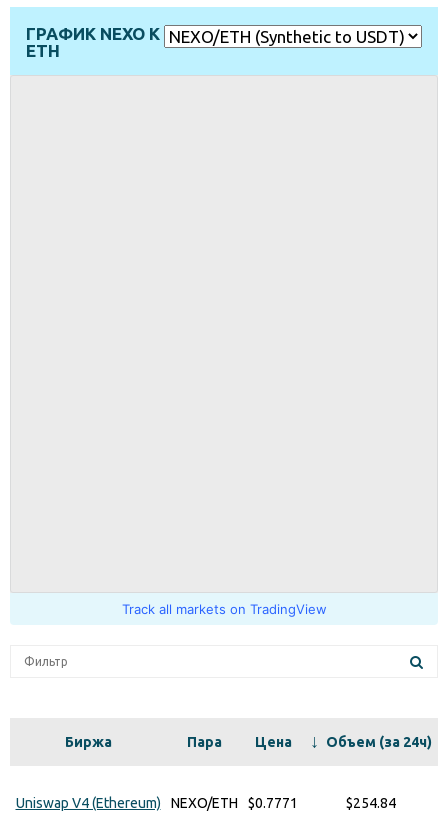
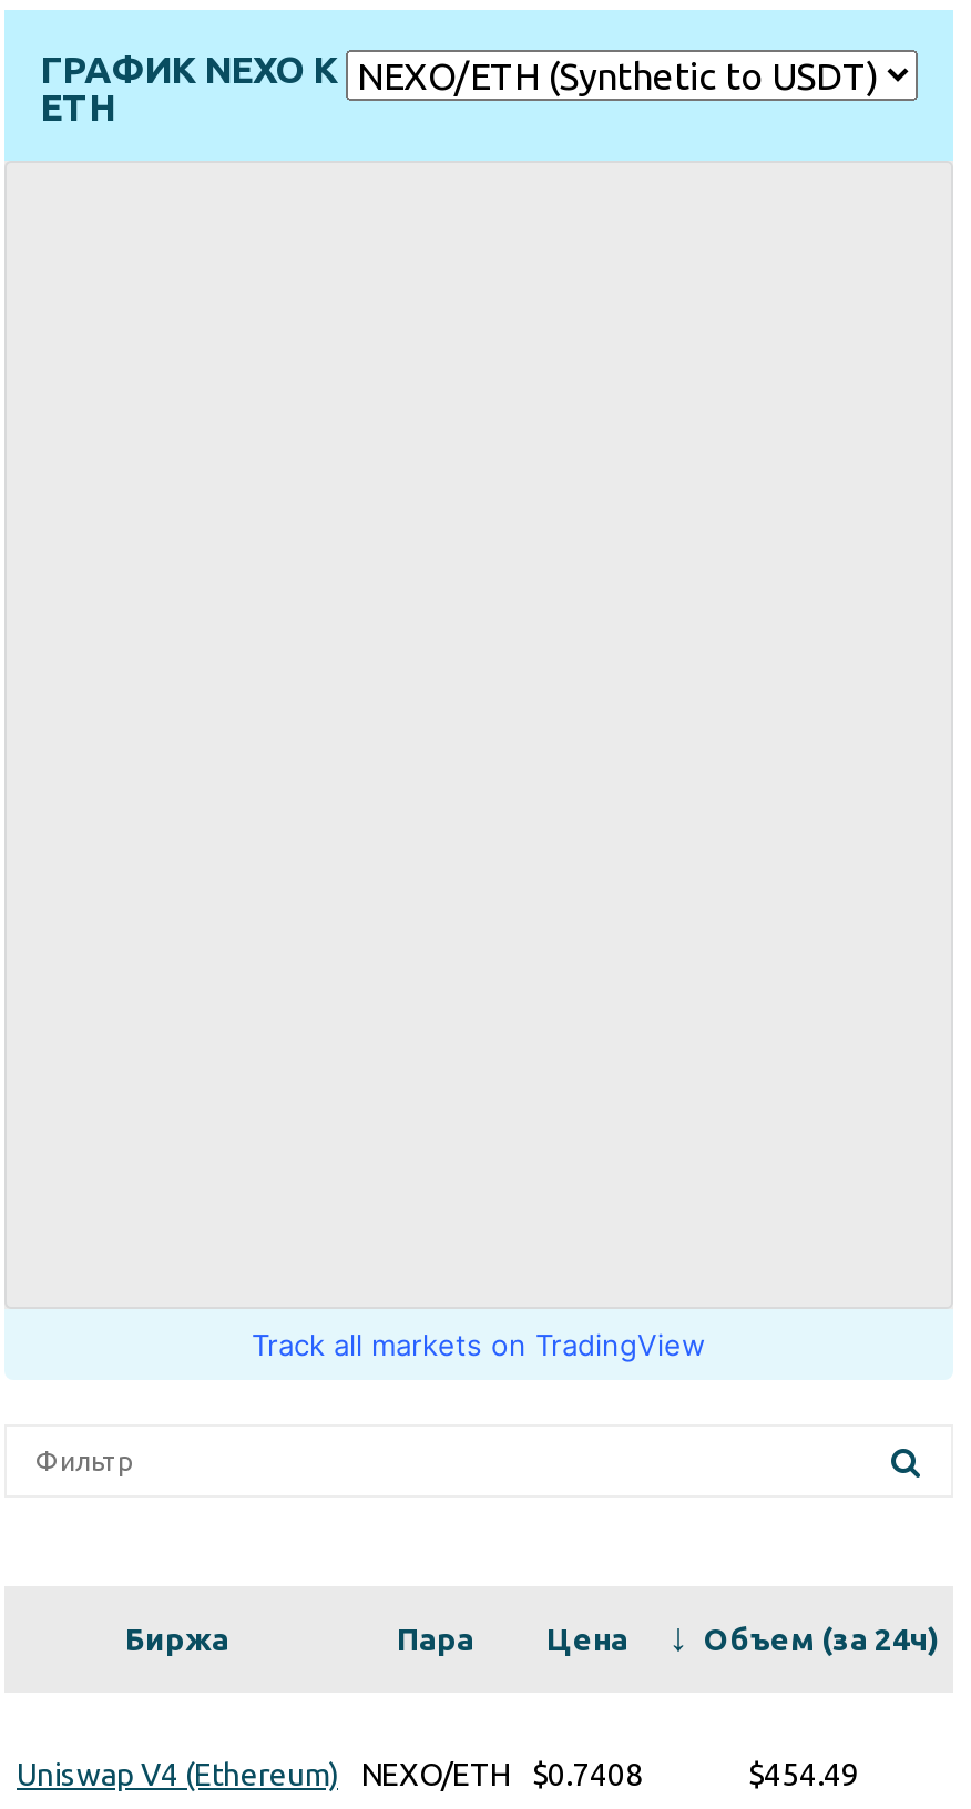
[15,795,298,811] Uniswap V4 (Ethereum) NEXO/ETH $0.7771 -> [17,1757,643,1792] Uniswap V4 (Ethereum) NEXO/ETH $0.7408
[345,795,395,811] $254.84 -> [748,1757,859,1792] $454.49

